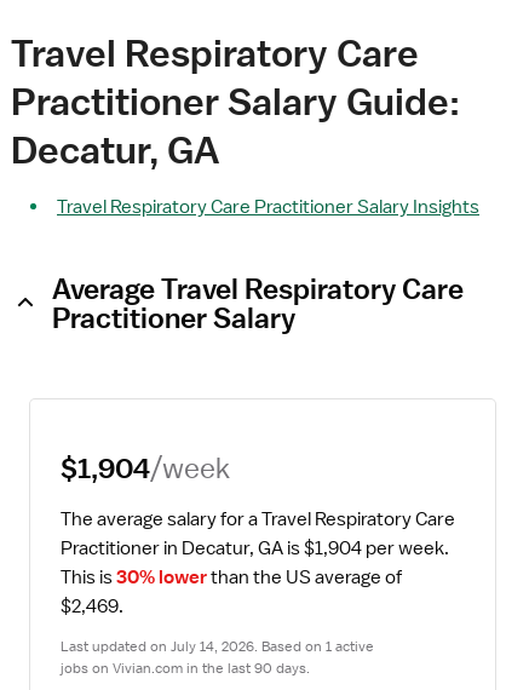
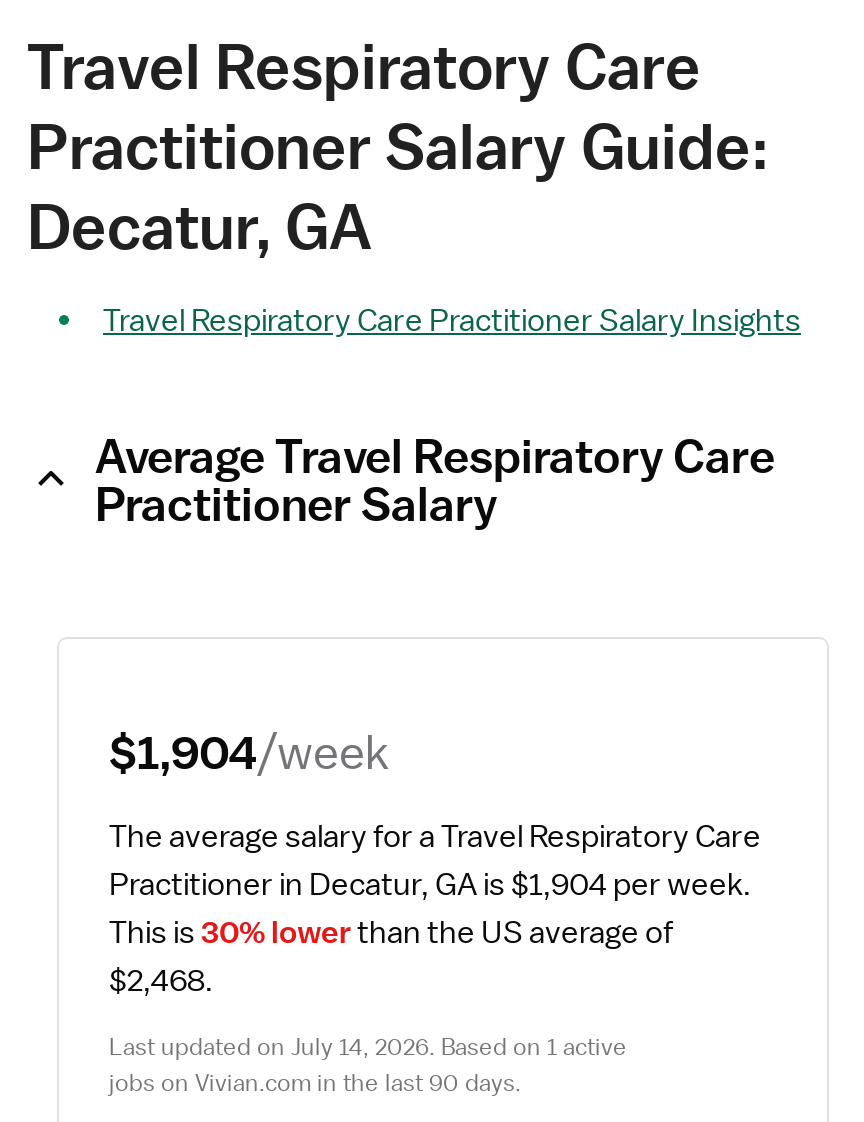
[61,594,123,619] $2,469. -> [109,961,213,1001] $2,468.

